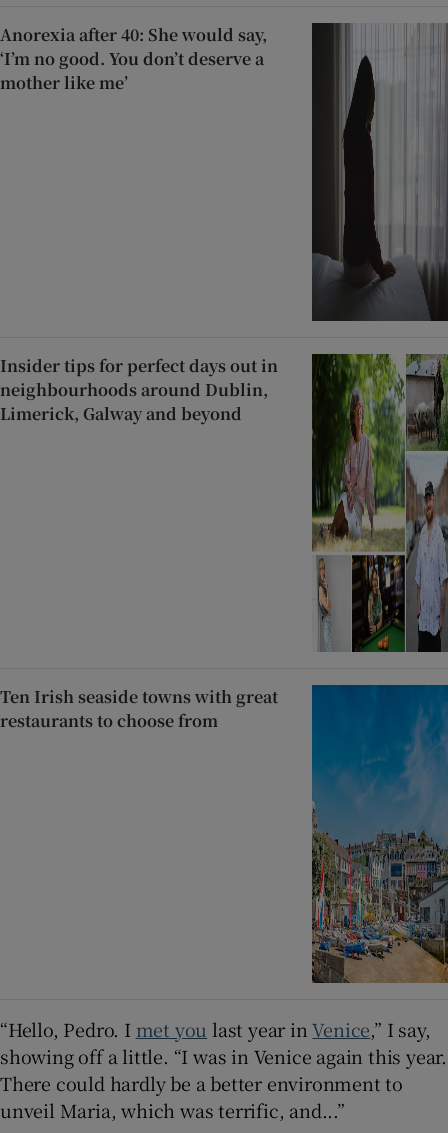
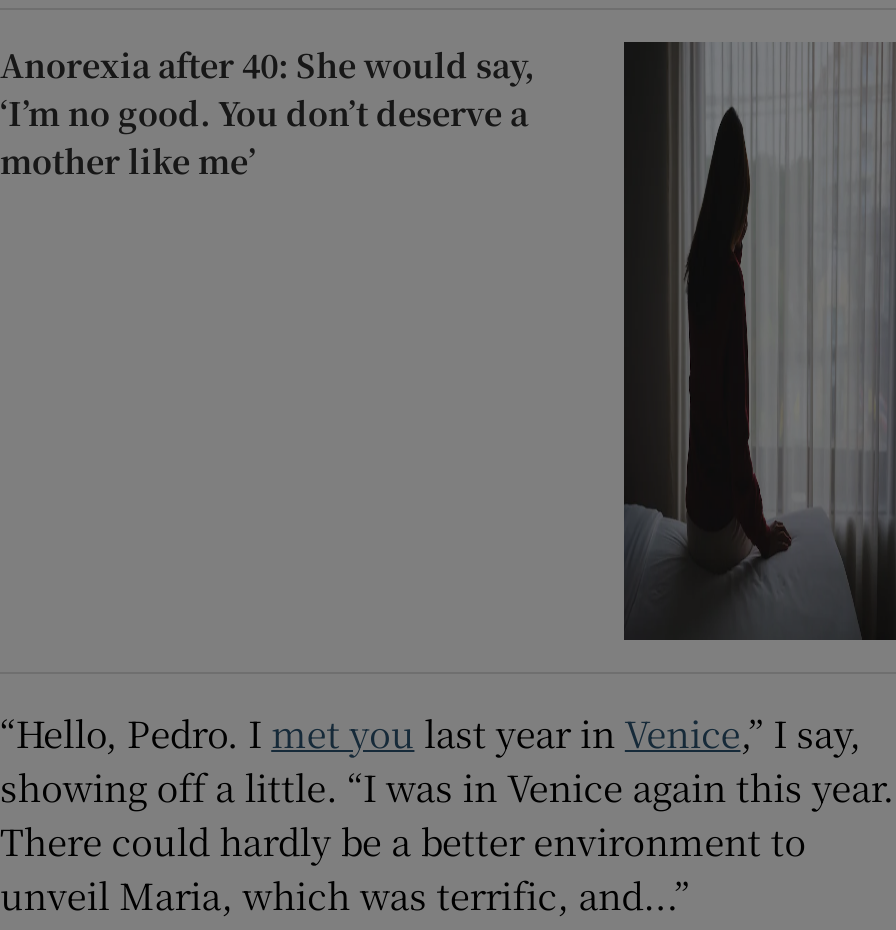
[0,353,445,653] [image] | Insider tips for perfect days out in | neighbourhoods around Dublin, | Limerick, Galway and beyond -> none
[0,684,445,984] [image] | Ten Irish seaside towns with great | restaurants to choose from -> none

